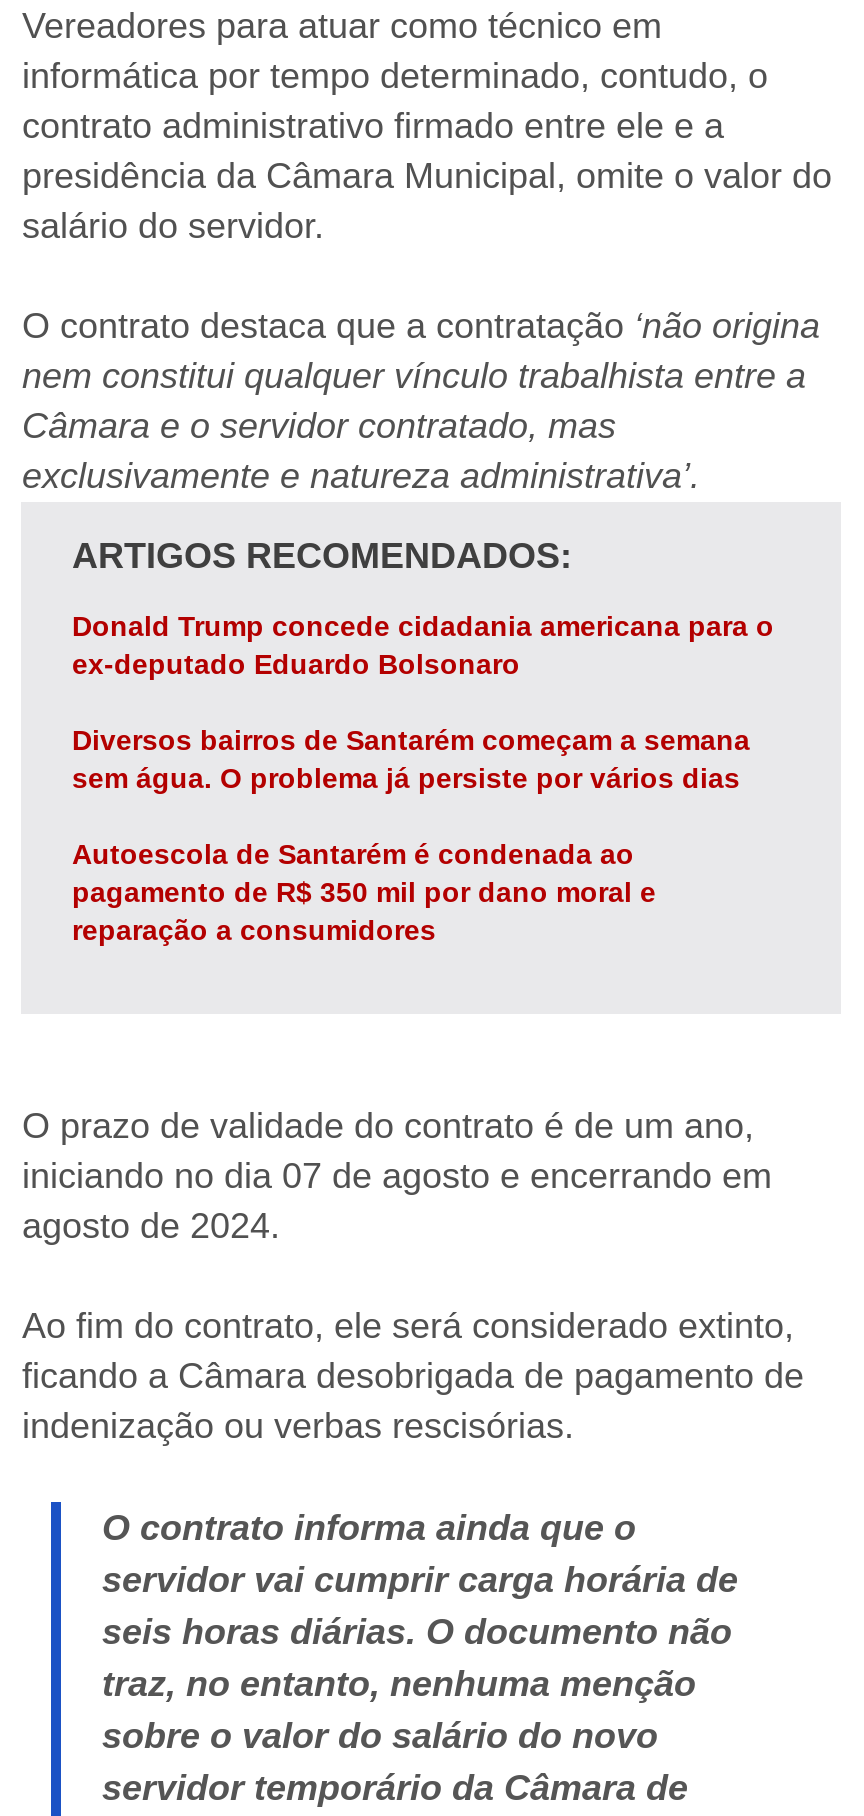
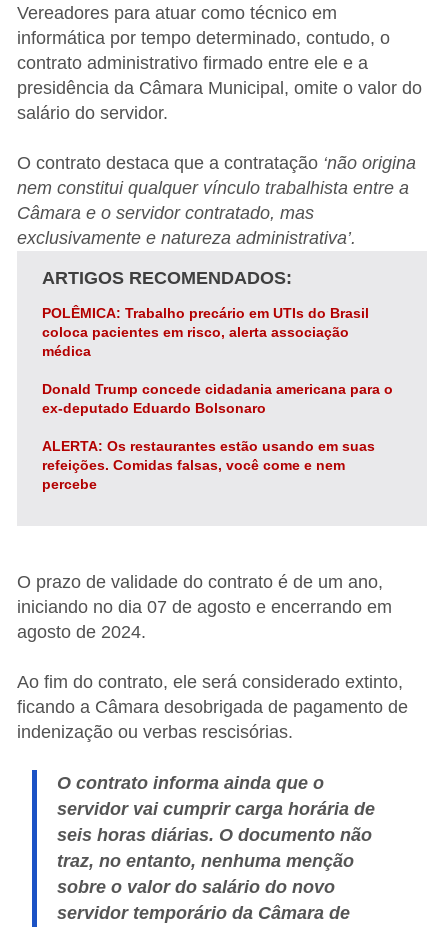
none -> [42,305,369,359] POLÊMICA: Trabalho precário em UTIs do Brasil | coloca pacientes em risco, alerta associação | médica
moved [72,610,774,680] -> [42,381,393,416]: Donald Trump concede cidadania americana para o | ex-deputado Eduardo Bolsonaro
[72,724,750,946] Diversos bairros de Santarém começam a semana | sem água. O problema já persiste por vários dias | Autoescola de Santarém é condenada ao | pagamento de R$ 350 mil por dano moral e | reparação a consumidores -> [42,438,375,492] ALERTA: Os restaurantes estão usando em suas | refeições. Comidas falsas, você come e nem | percebe

